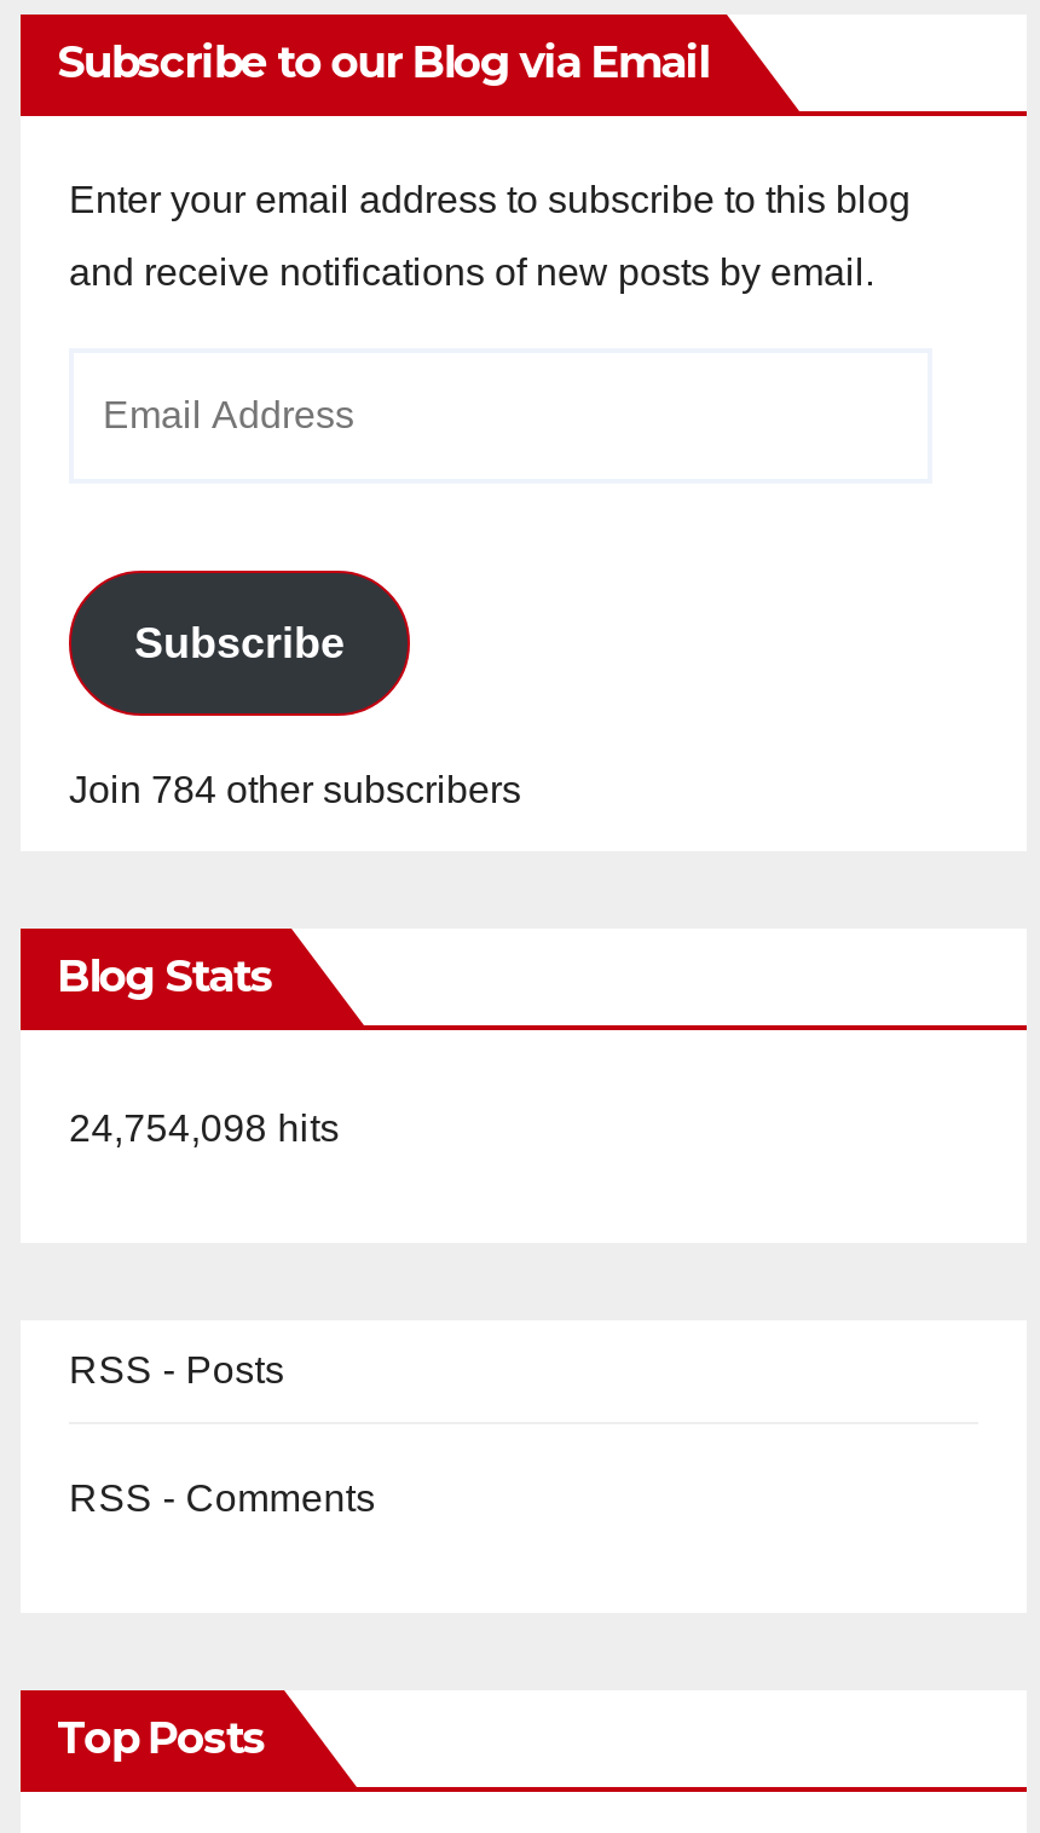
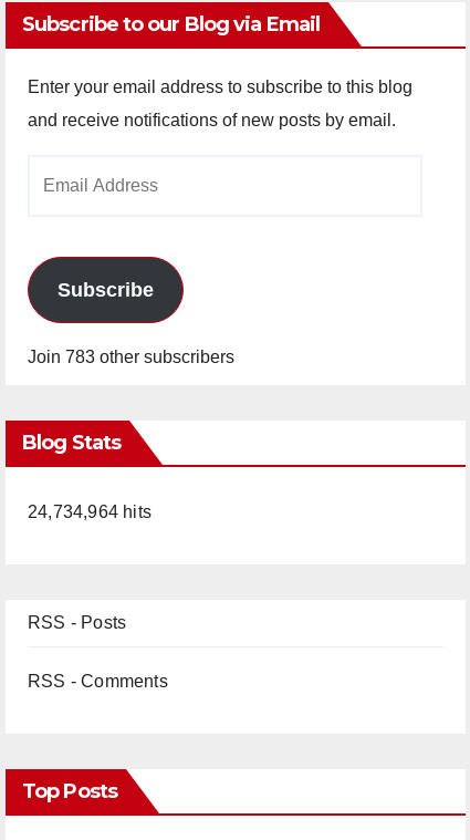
[69,768,521,809] Join 784 other subscribers -> [28,347,234,366] Join 783 other subscribers
[69,1107,340,1148] 24,754,098 hits -> [28,502,152,521] 24,734,964 hits

